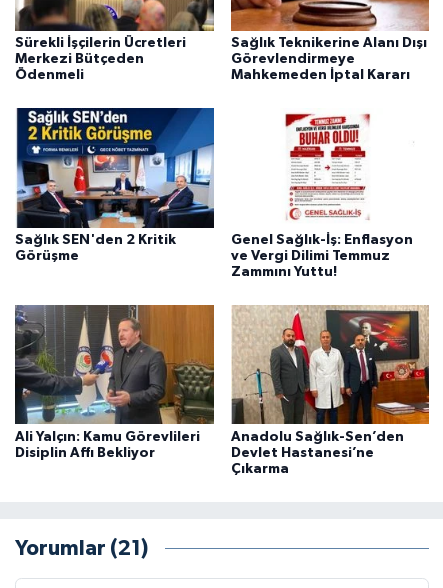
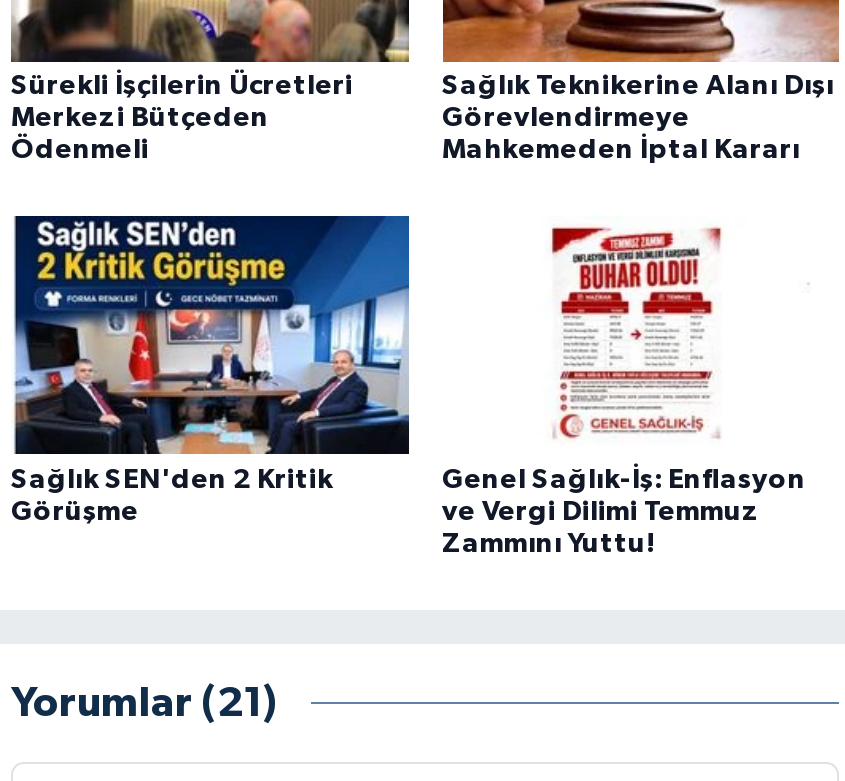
[14,304,215,460] [image] | Ali Yalçın: Kamu Görevlileri | Disiplin Affı Bekliyor -> none
[230,305,430,476] [image] | Anadolu Sağlık-Sen’den | Devlet Hastanesi’ne | Çıkarma -> none

